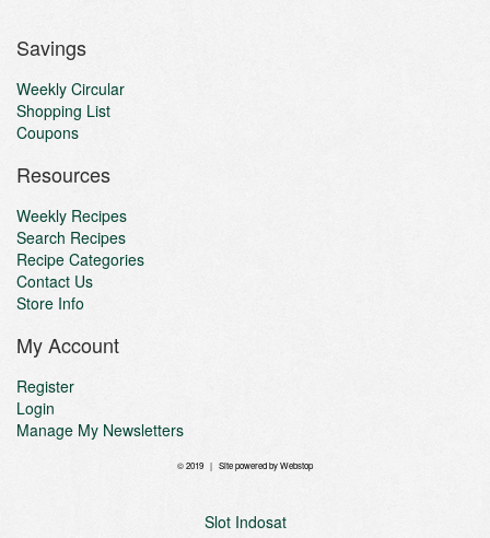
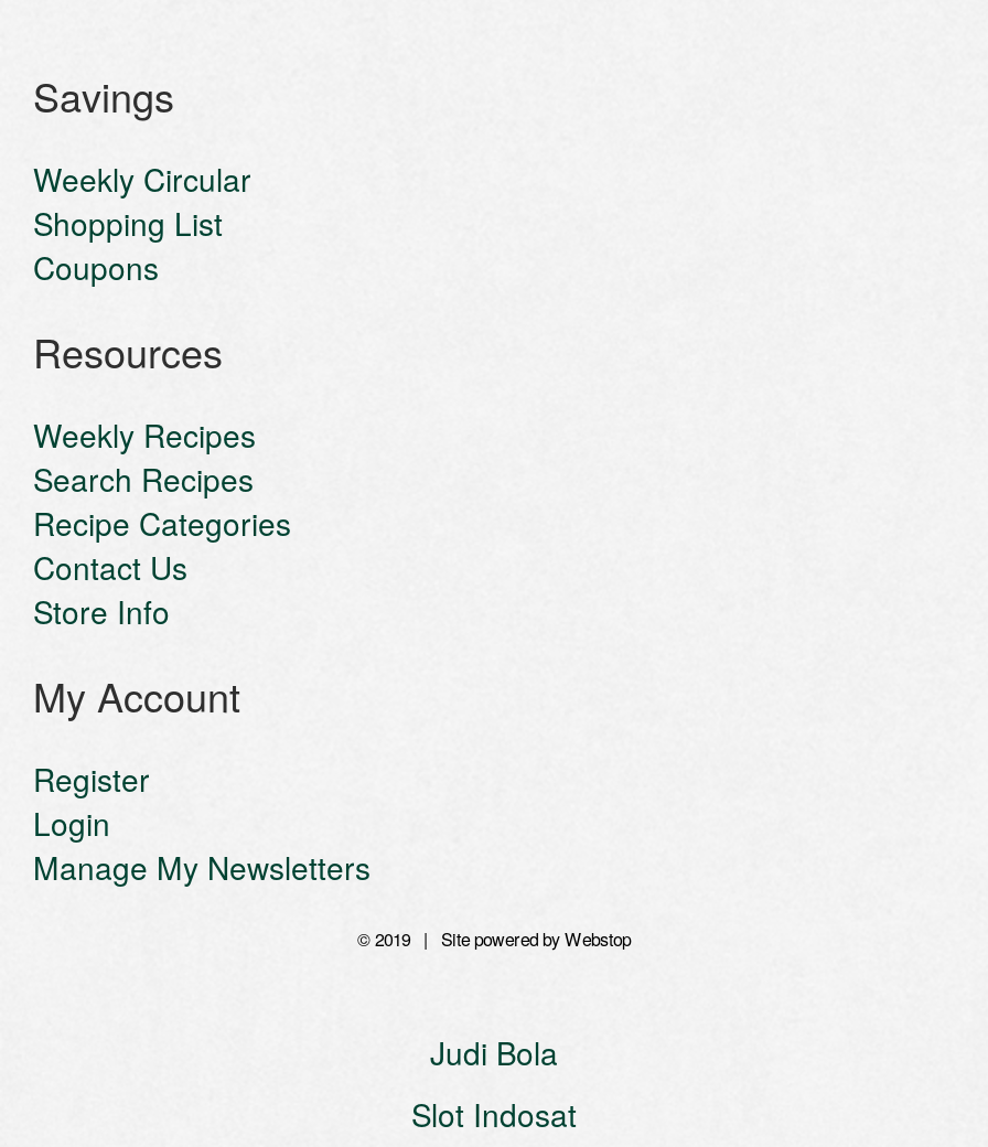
none -> [430,1029,558,1073] Judi Bola

